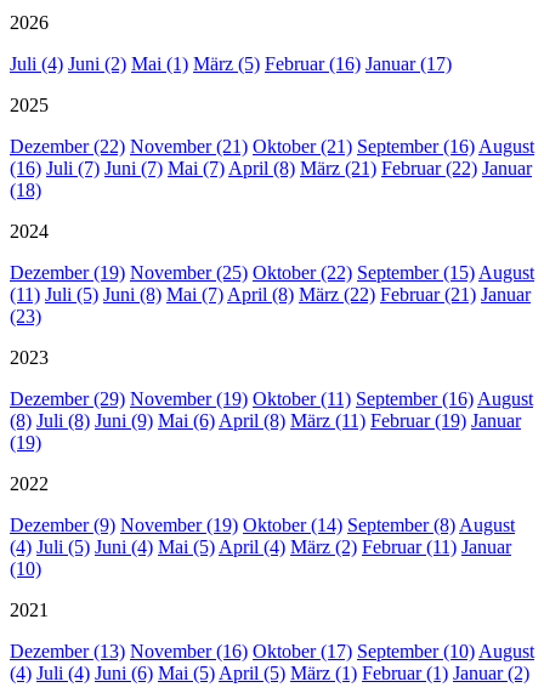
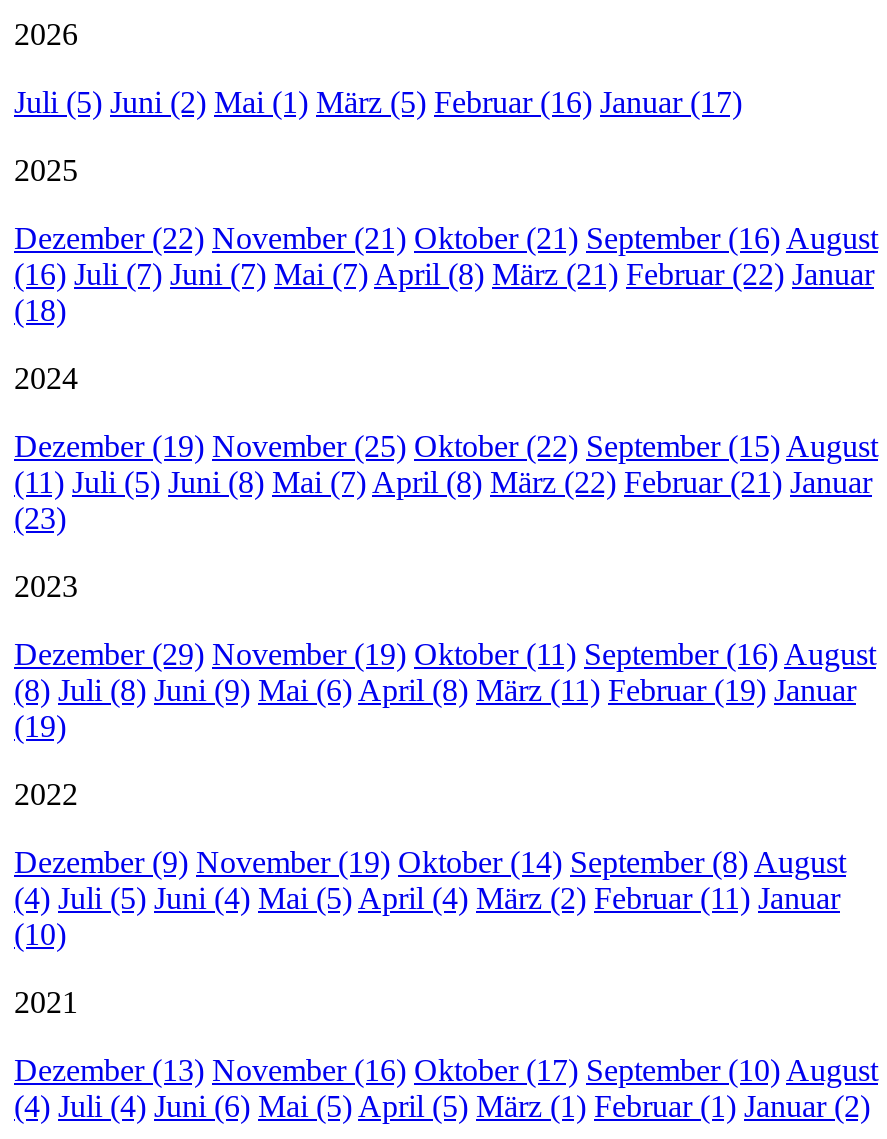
[10,53,452,74] Juli (4) Juni (2) Mai (1) März (5) Februar (16) Januar (17) -> [14,85,742,119] Juli (5) Juni (2) Mai (1) März (5) Februar (16) Januar (17)

